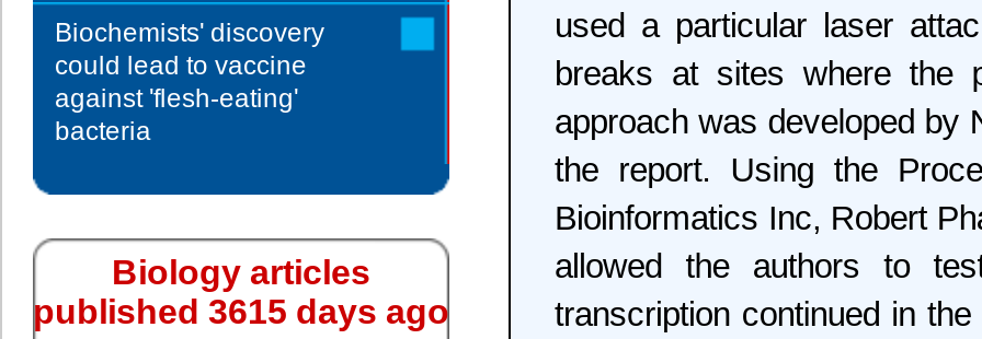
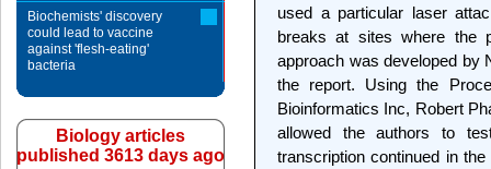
[33,293,449,330] published 3615 days ago -> [16,146,225,165] published 3613 days ago

